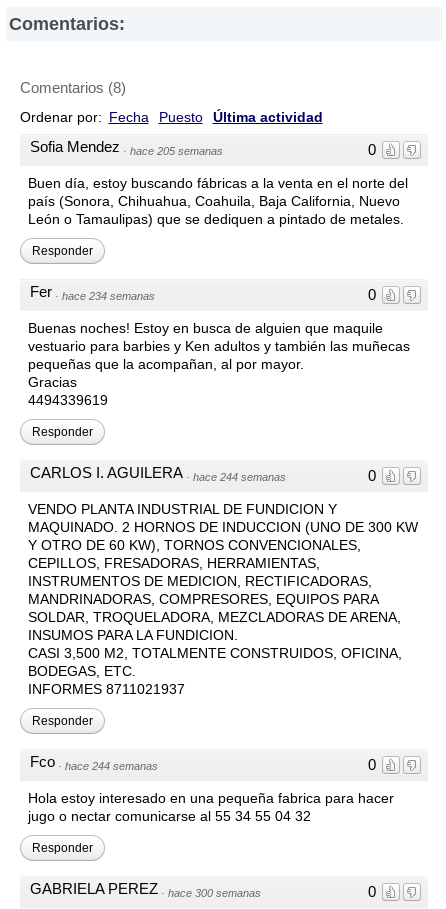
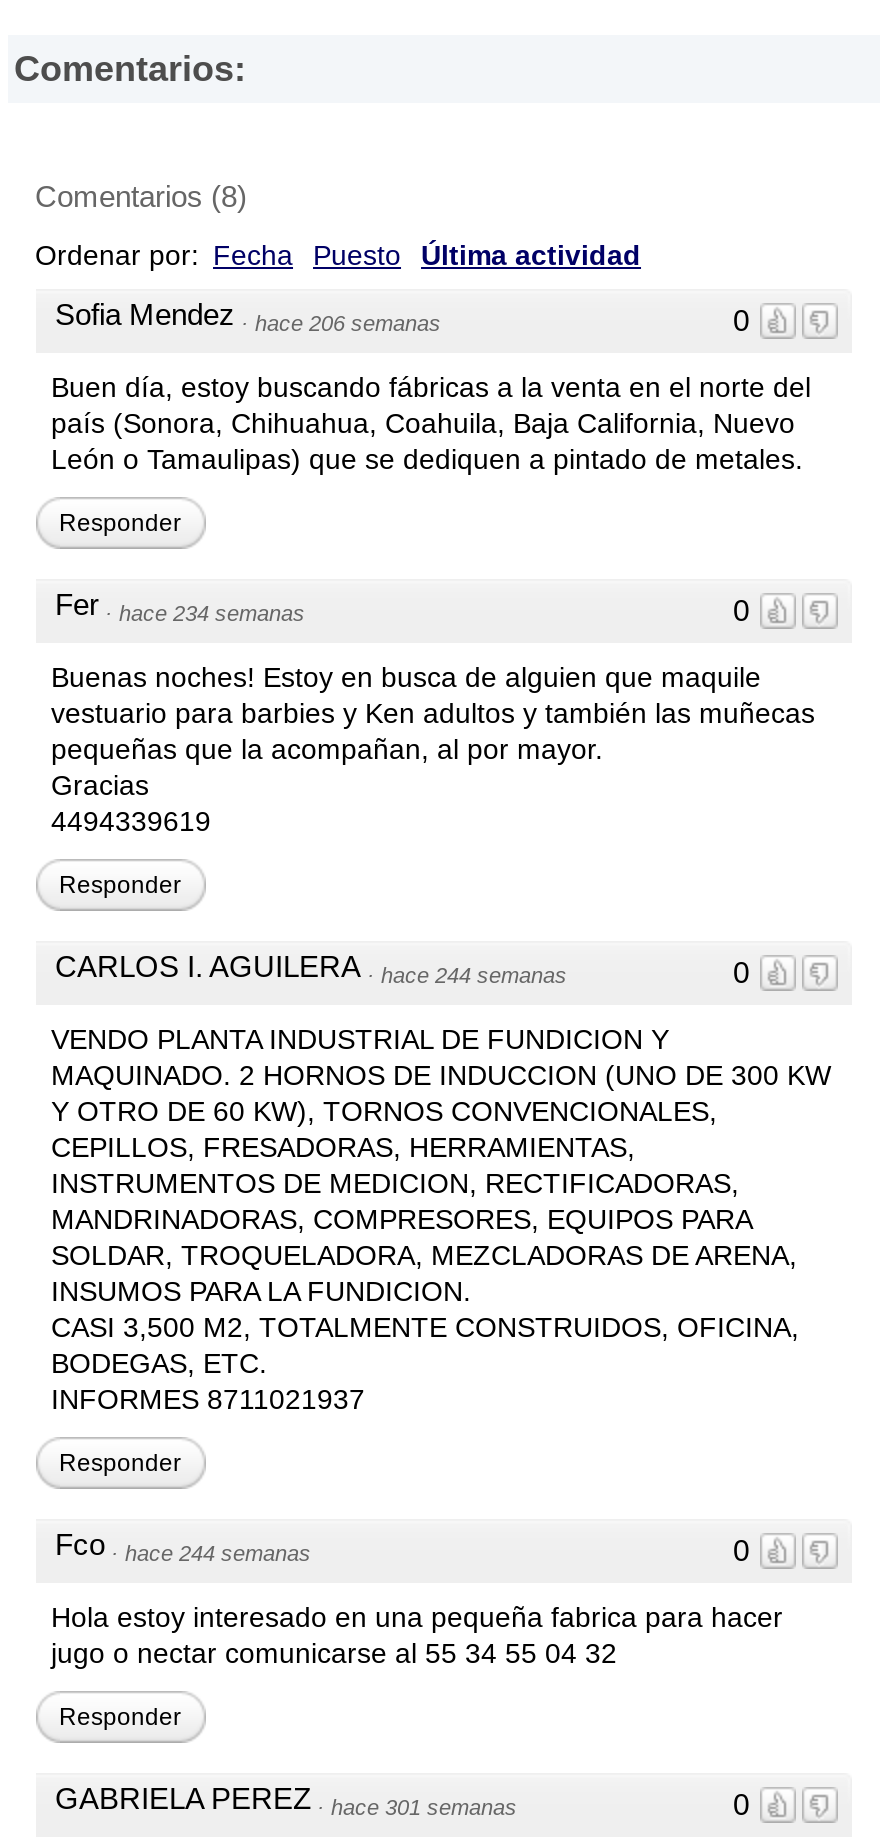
[29,138,222,157] Sofia Mendez · hace 205 semanas -> [55,298,441,336] Sofia Mendez · hace 206 semanas
[29,880,260,899] GABRIELA PEREZ · hace 300 semanas -> [55,1782,517,1820] GABRIELA PEREZ · hace 301 semanas

